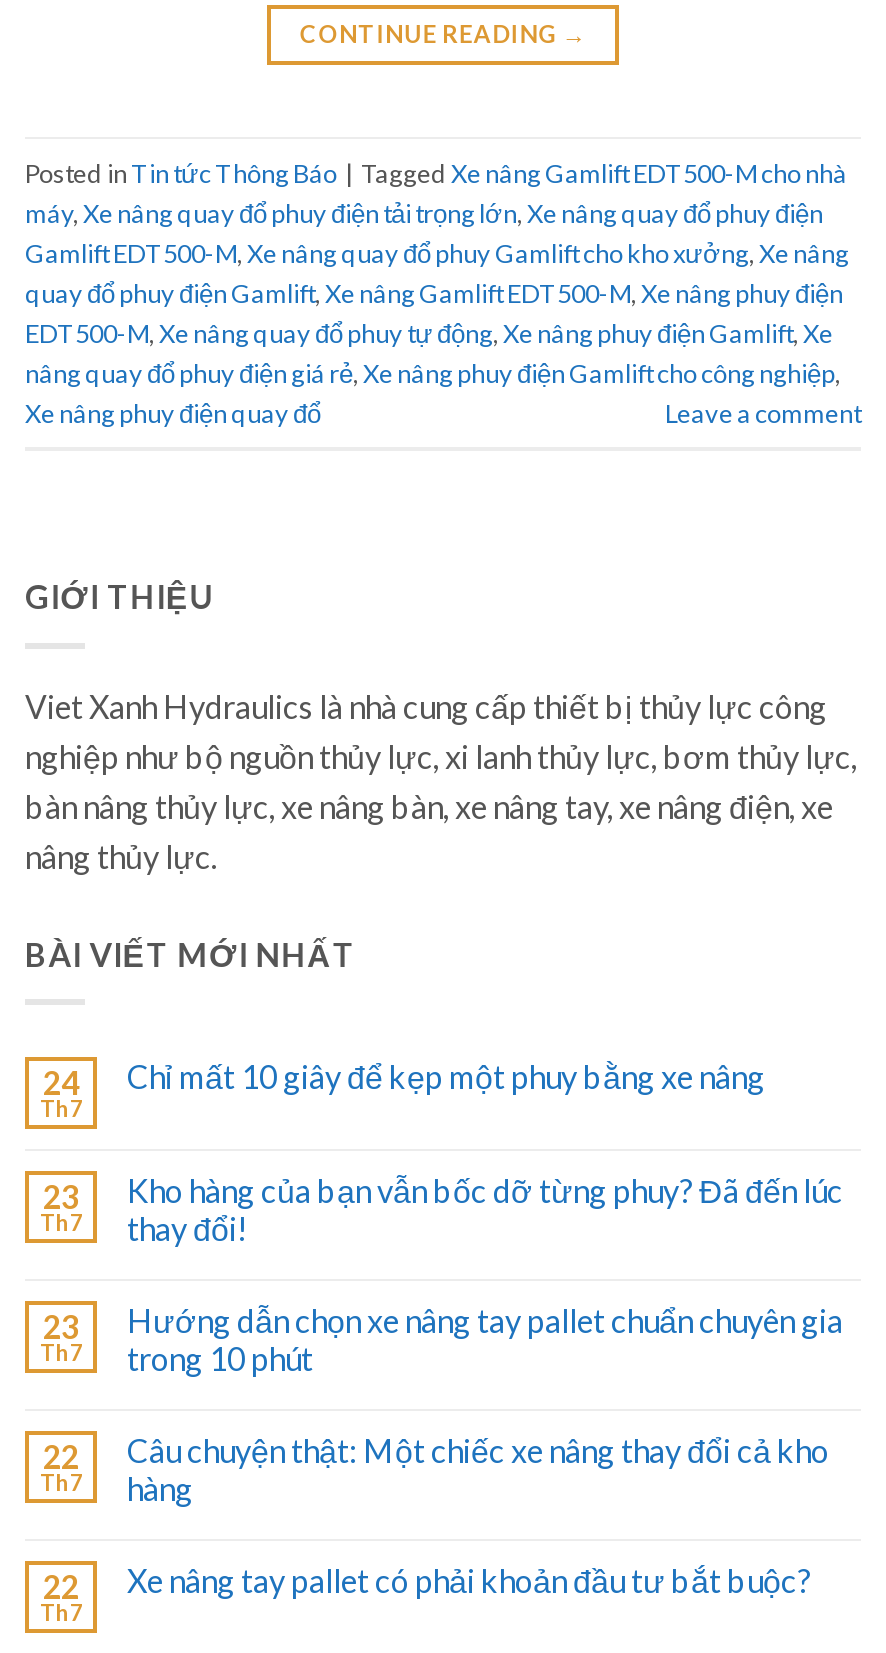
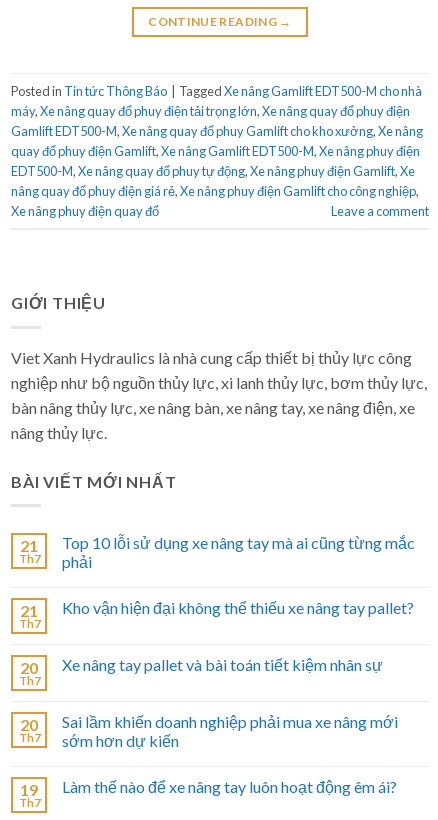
[43,1064,79,1102] 24 -> [20,536,38,555] 21
[127,1058,765,1096] Chỉ mất 10 giây để kẹp một phuy bằng xe nâng -> [62,533,415,571] Top 10 lỗi sử dụng xe nâng tay mà ai cũng từng mắc | phải
[43,1178,79,1216] 23 -> [20,601,38,620] 21
[127,1172,843,1248] Kho hàng của bạn vẫn bốc dỡ từng phuy? Đã đến lúc | thay đổi! -> [62,598,414,617] Kho vận hiện đại không thể thiếu xe nâng tay pallet?
[43,1308,79,1346] 23 -> [20,658,38,677] 20
[127,1302,843,1378] Hướng dẫn chọn xe nâng tay pallet chuẩn chuyên gia | trong 10 phút -> [62,655,383,674] Xe nâng tay pallet và bài toán tiết kiệm nhân sự
[43,1438,79,1476] 22 -> [20,715,38,734] 20
[127,1432,829,1508] Câu chuyện thật: Một chiếc xe nâng thay đổi cả kho | hàng -> [62,712,398,750] Sai lầm khiến doanh nghiệp phải mua xe nâng mới | sớm hơn dự kiến
[43,1568,79,1606] 22 -> [20,780,38,799] 19
[127,1562,811,1600] Xe nâng tay pallet có phải khoản đầu tư bắt buộc? -> [62,777,397,796] Làm thế nào để xe nâng tay luôn hoạt động êm ái?

